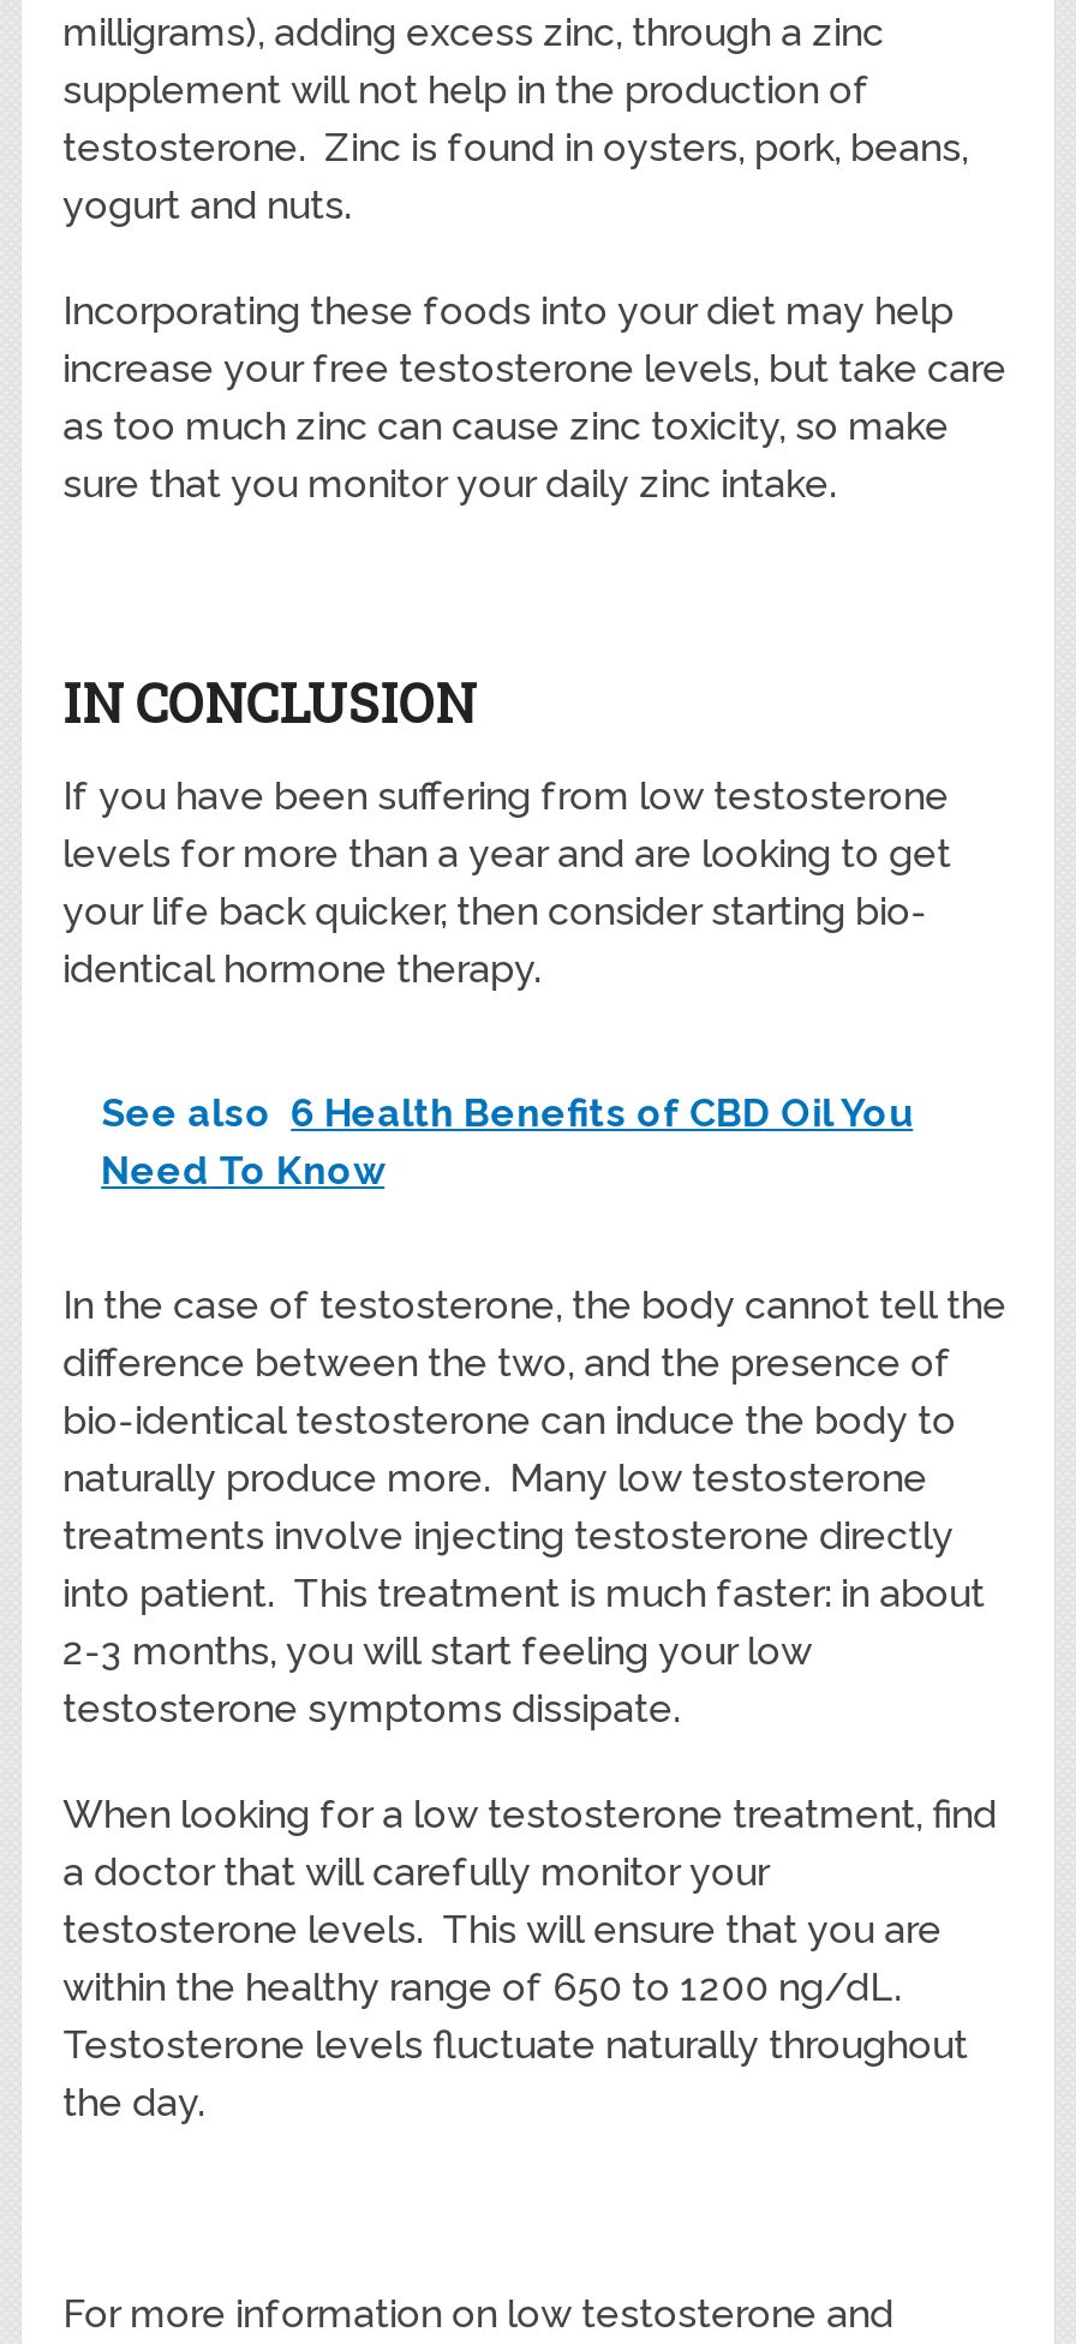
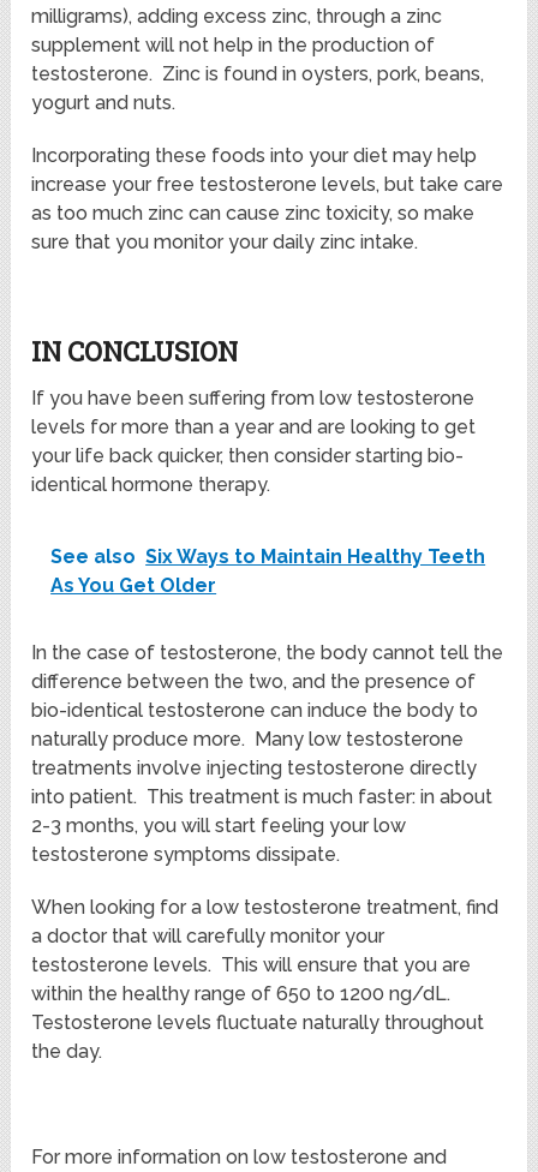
[101,1090,913,1193] See also 6 Health Benefits of CBD Oil You | Need To Know -> [51,545,485,597] See also Six Ways to Maintain Healthy Teeth | As You Get Older

